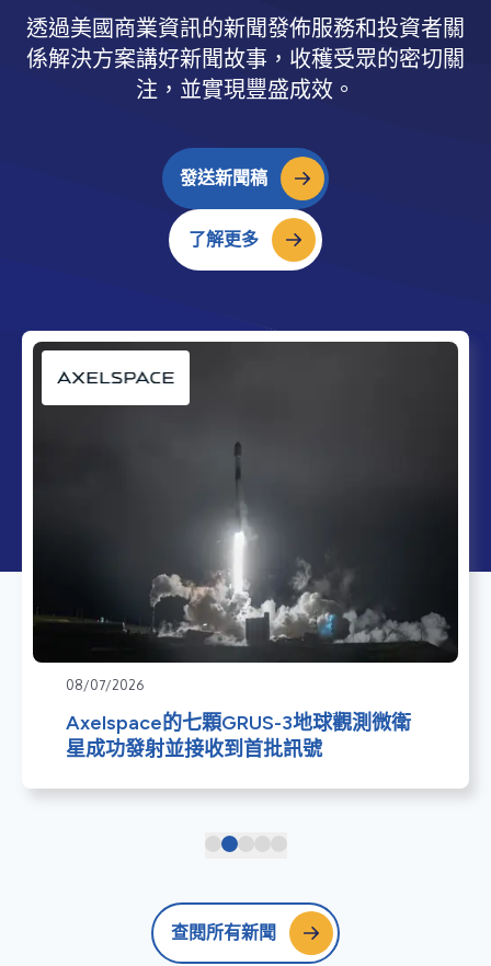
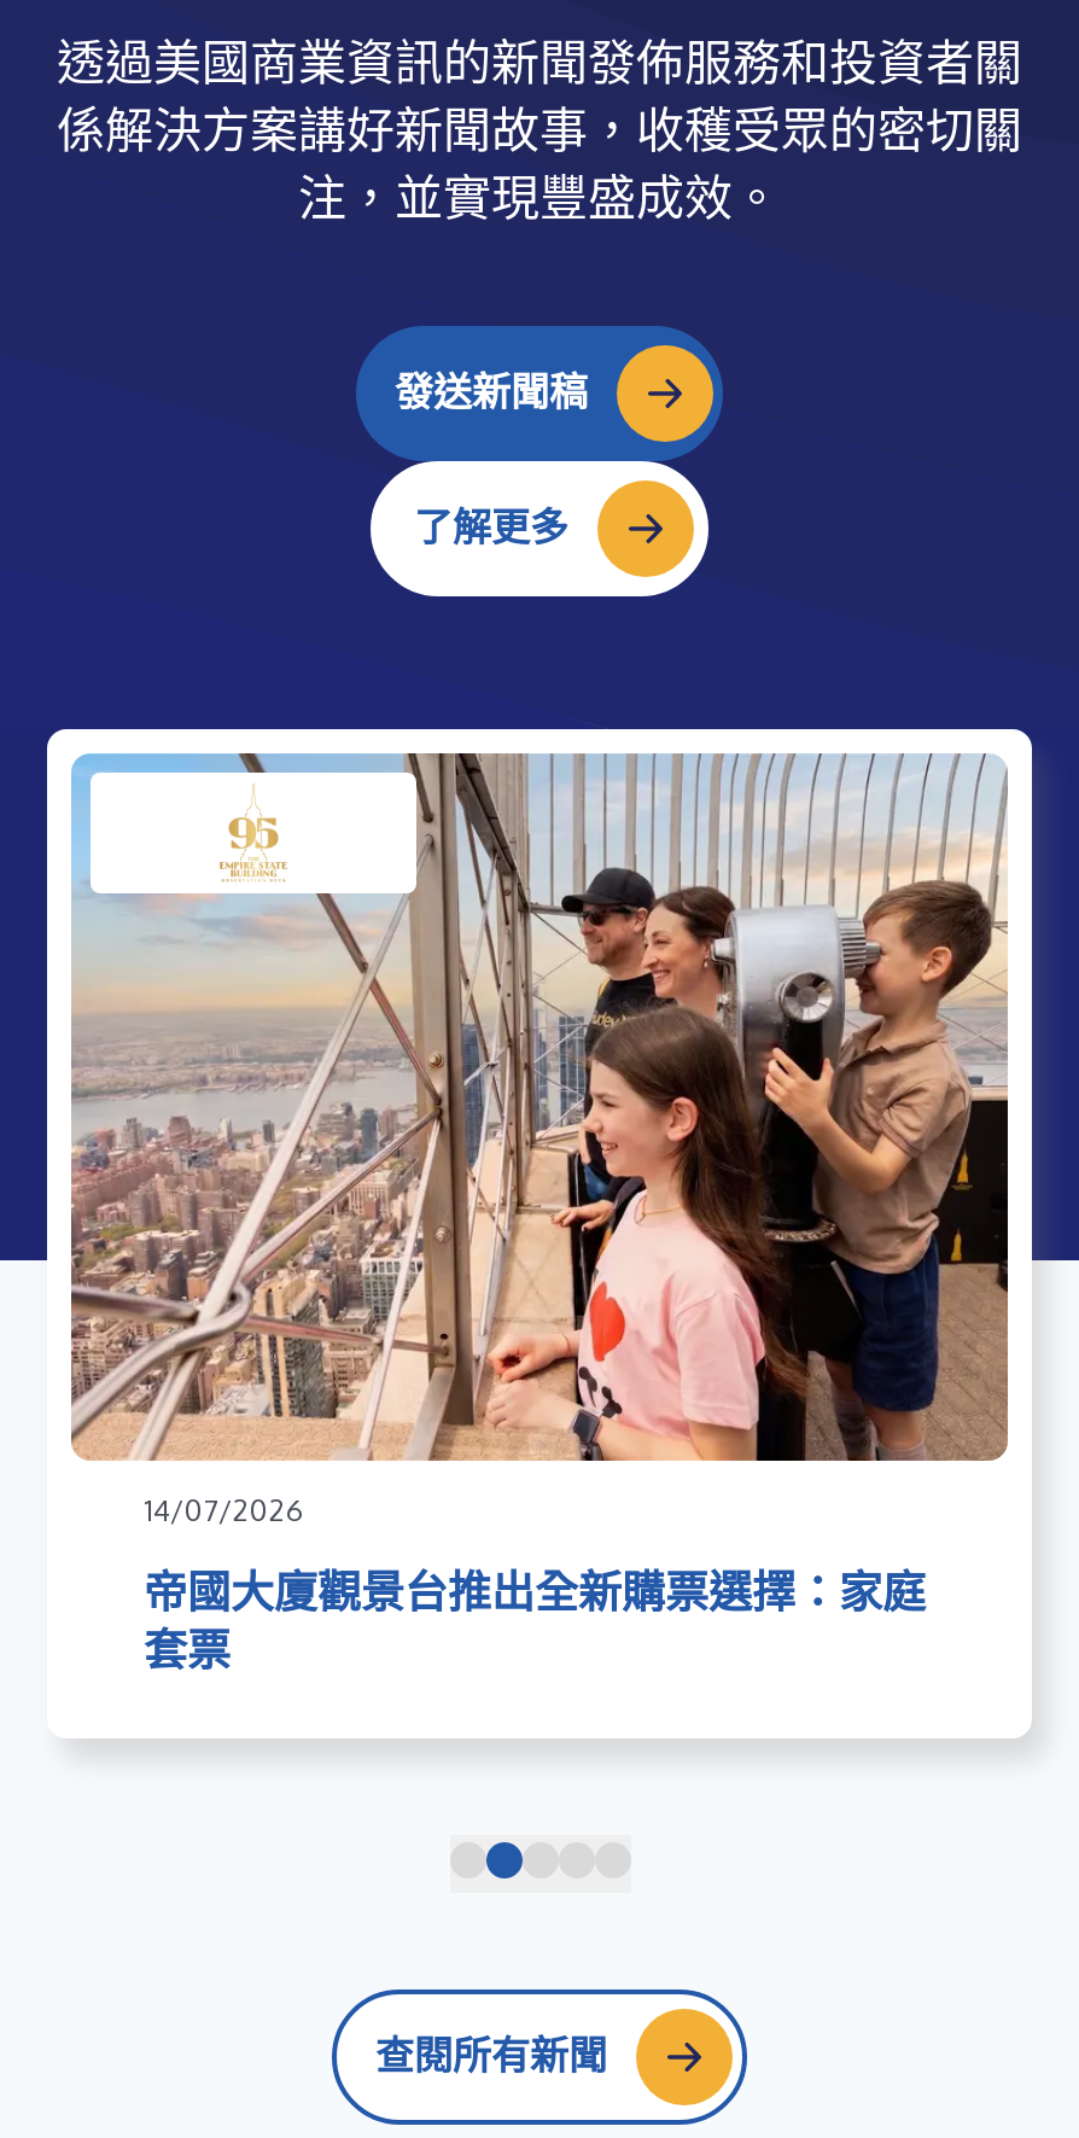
[32,341,459,693] [image] | 08/07/2026 -> [69,753,1010,1528] [image] | 14/07/2026
[66,711,411,761] Axelspace的七顆GRUS-3地球觀測微衛 | 星成功發射並接收到首批訊號 -> [144,1567,926,1678] 帝國大廈觀景台推出全新購票選擇：家庭 | 套票

